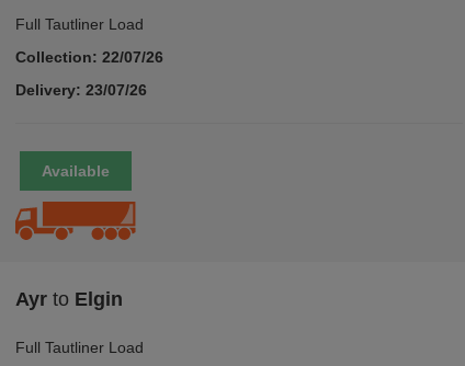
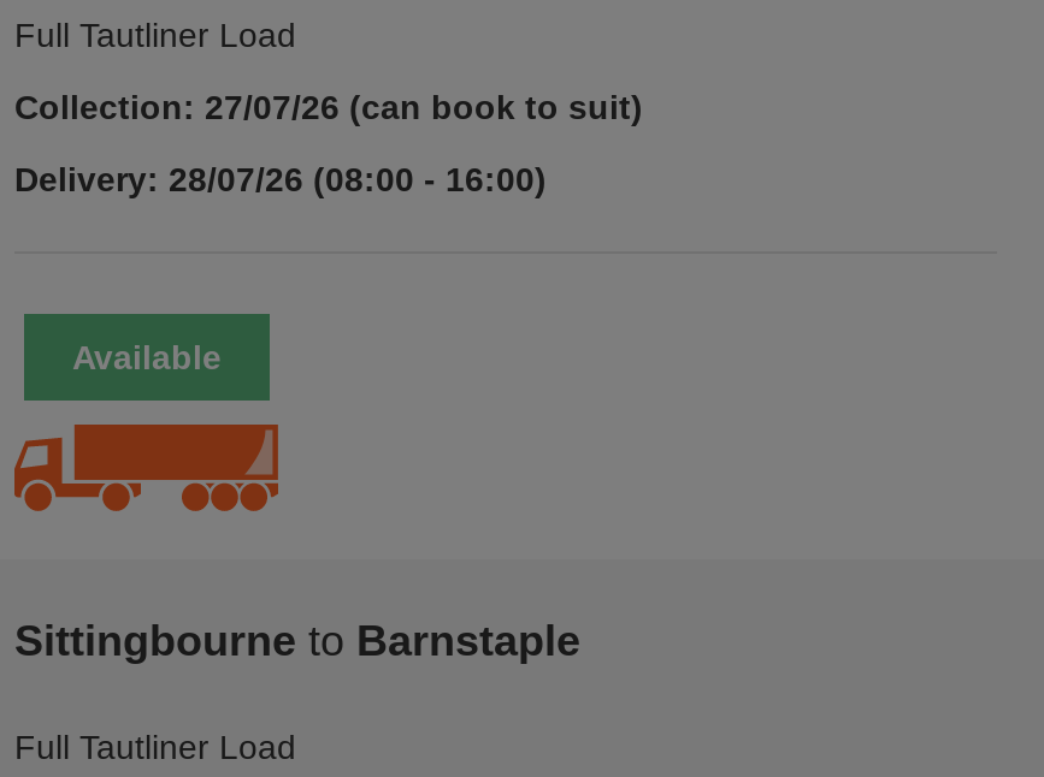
[15,48,163,65] Collection: 22/07/26 -> [14,88,643,126] Collection: 27/07/26 (can book to suit)
[15,81,147,98] Delivery: 23/07/26 -> [14,160,547,198] Delivery: 28/07/26 (08:00 - 16:00)
[15,288,123,310] Ayr to Elgin -> [14,616,580,664] Sittingbourne to Barnstaple

